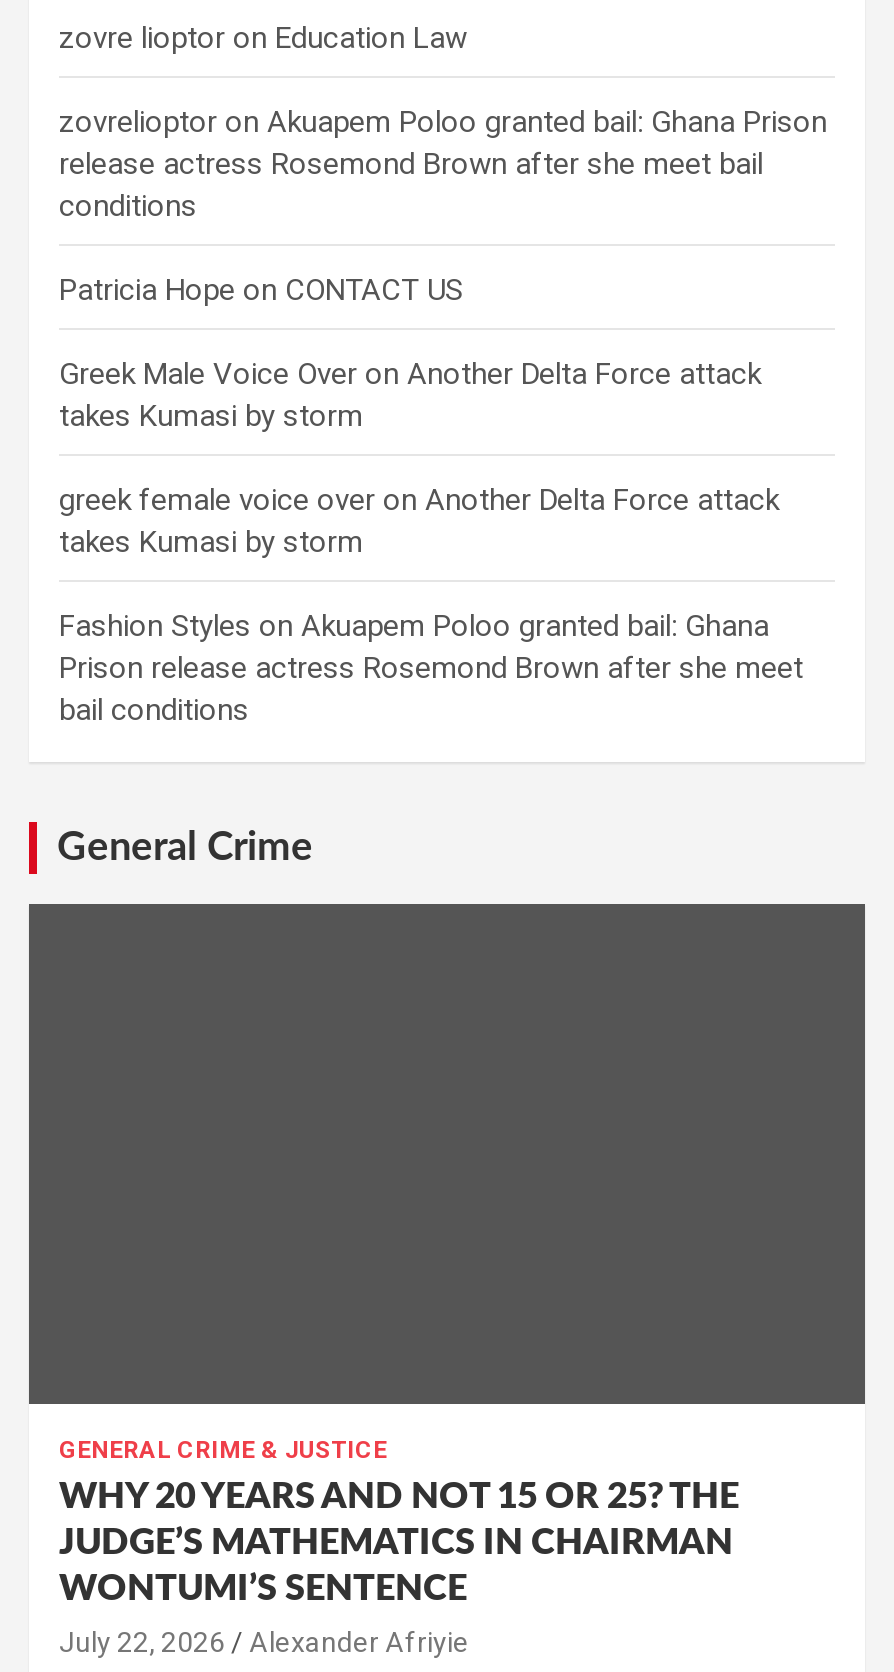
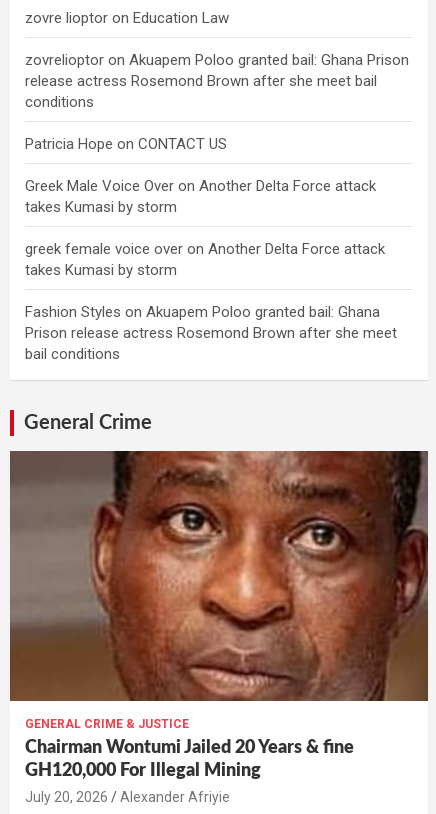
none -> [10,450,428,701] [image]
[59,1481,739,1609] WHY 20 YEARS AND NOT 15 OR 25? THE | JUDGE’S MATHEMATICS IN CHAIRMAN | WONTUMI’S SENTENCE -> [25,739,354,780] Chairman Wontumi Jailed 20 Years & fine | GH120,000 For Illegal Mining

